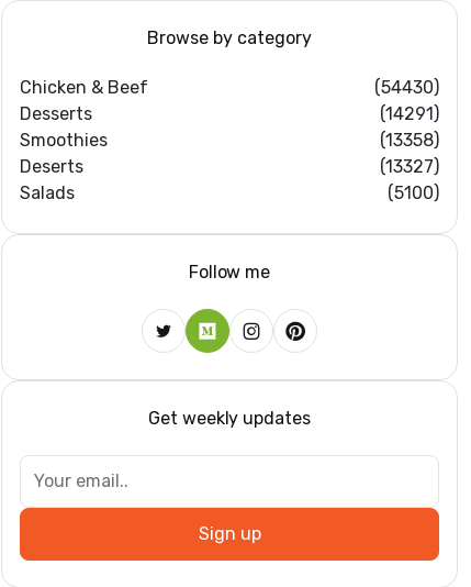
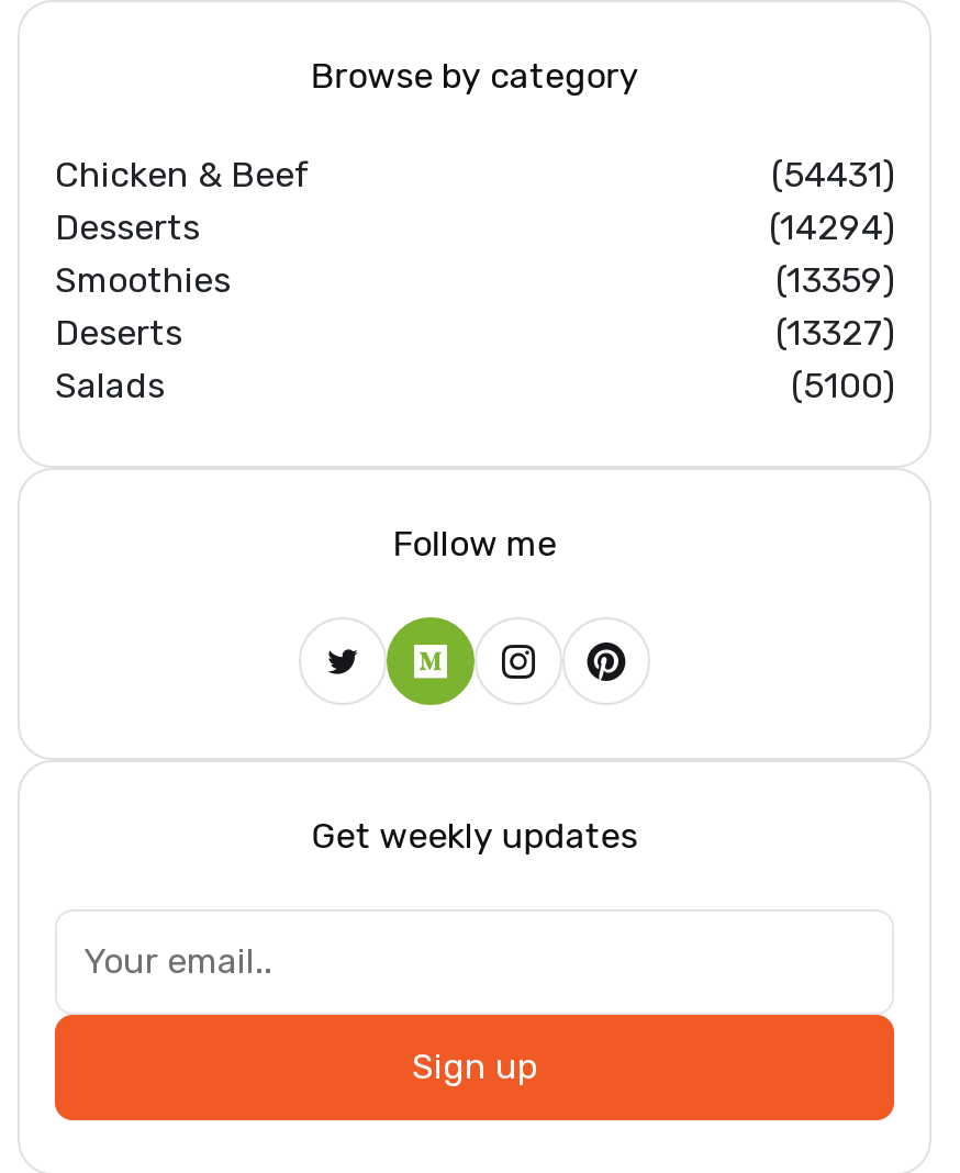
[374,77,439,98] (54430) -> [771,155,894,196] (54431)
[380,104,439,125] (14291) -> [769,207,894,249] (14294)
[380,130,439,151] (13358) -> [775,260,894,302] (13359)

